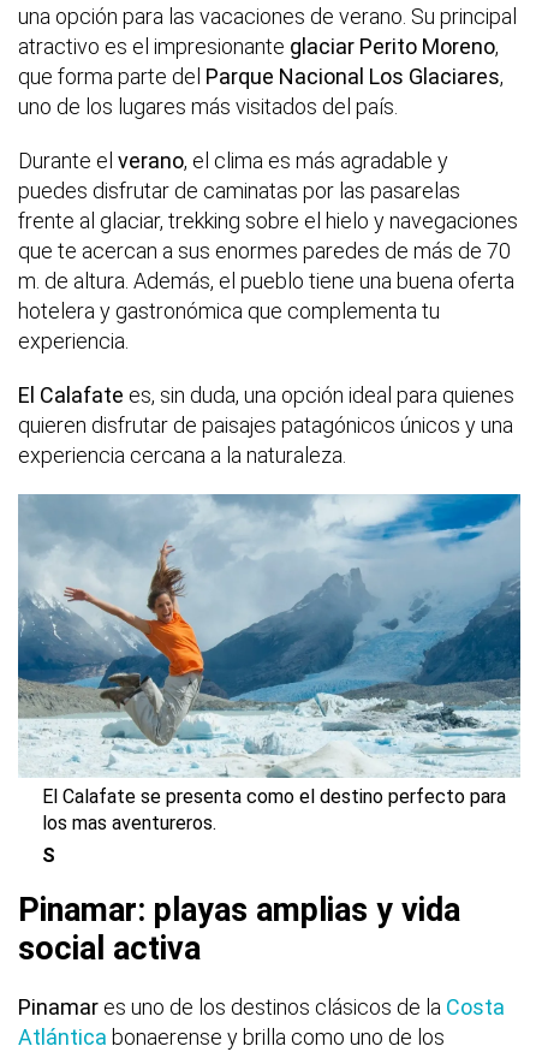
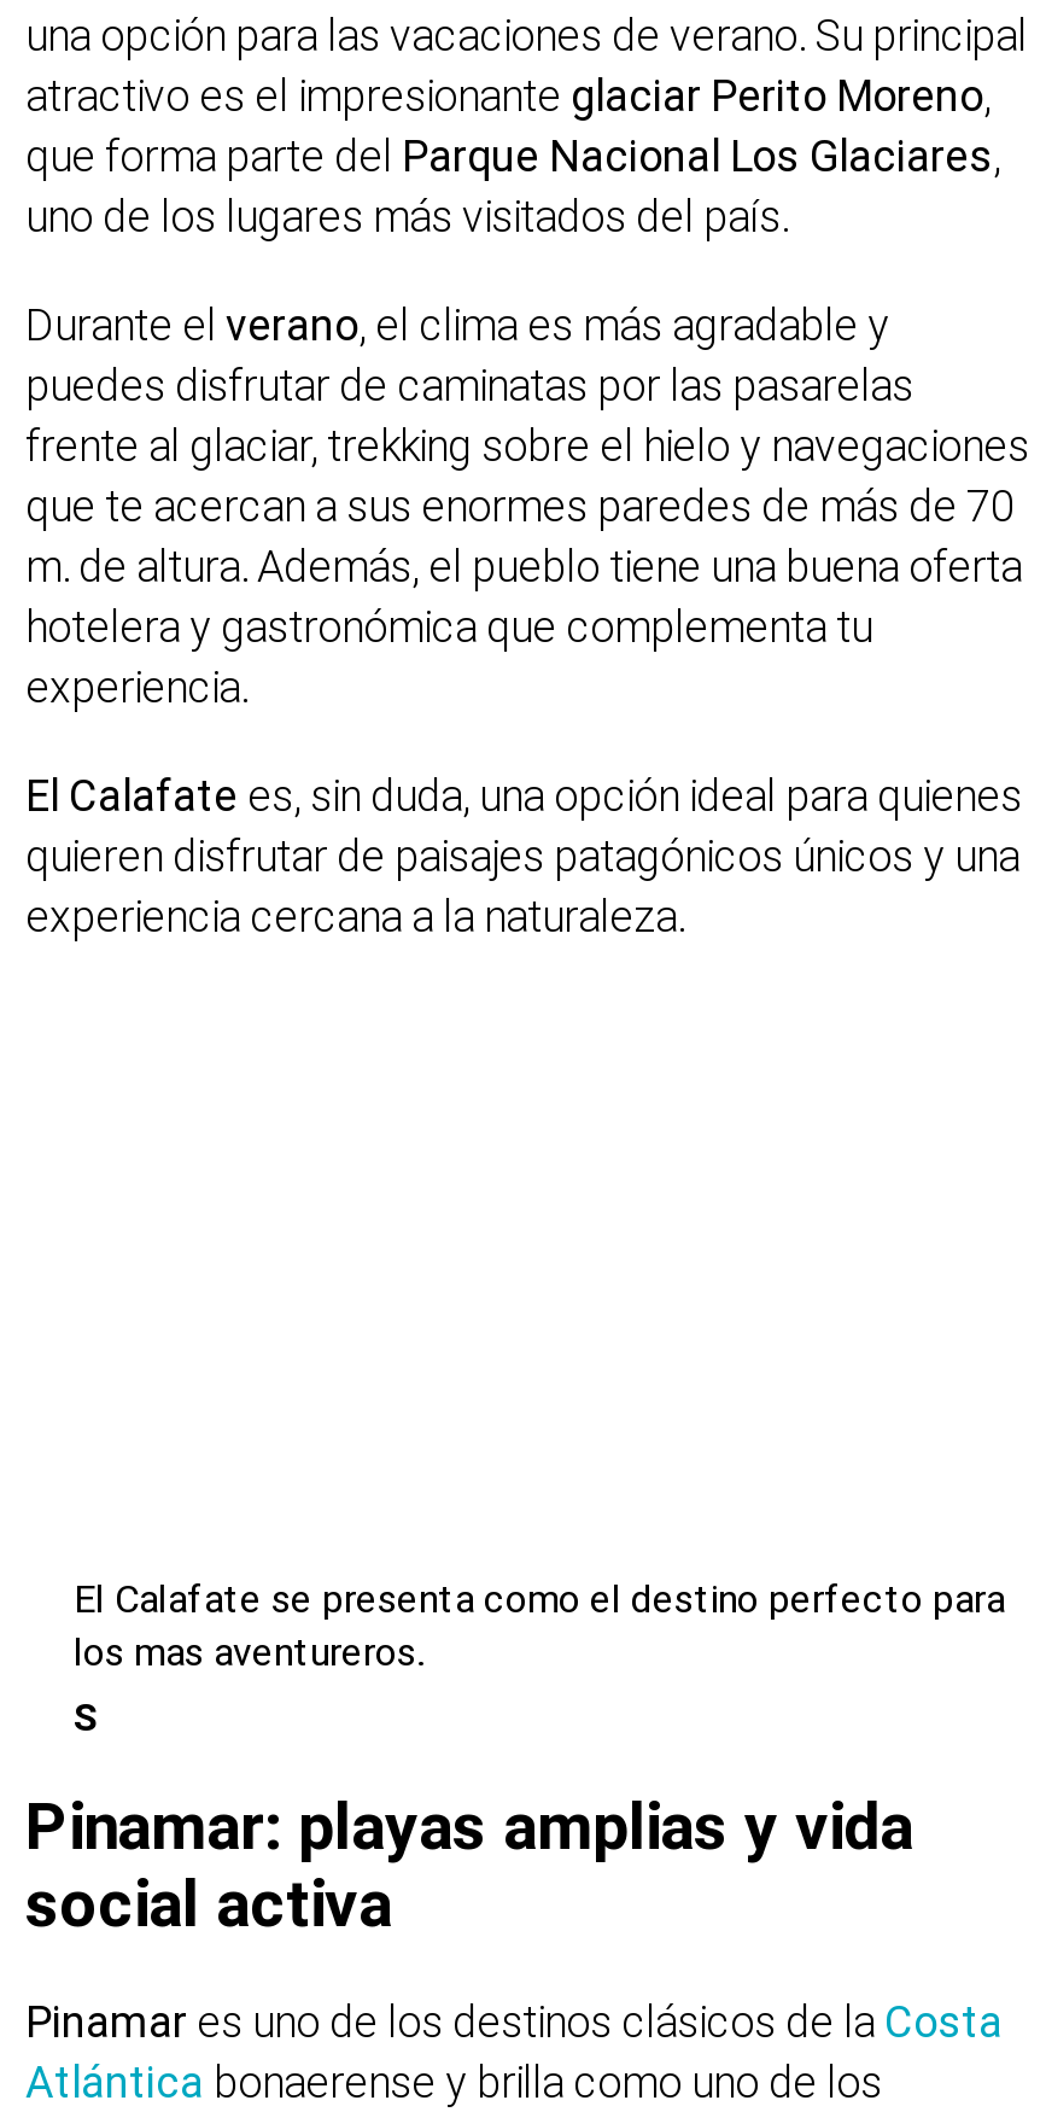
[17,493,522,779] [image] -> none

